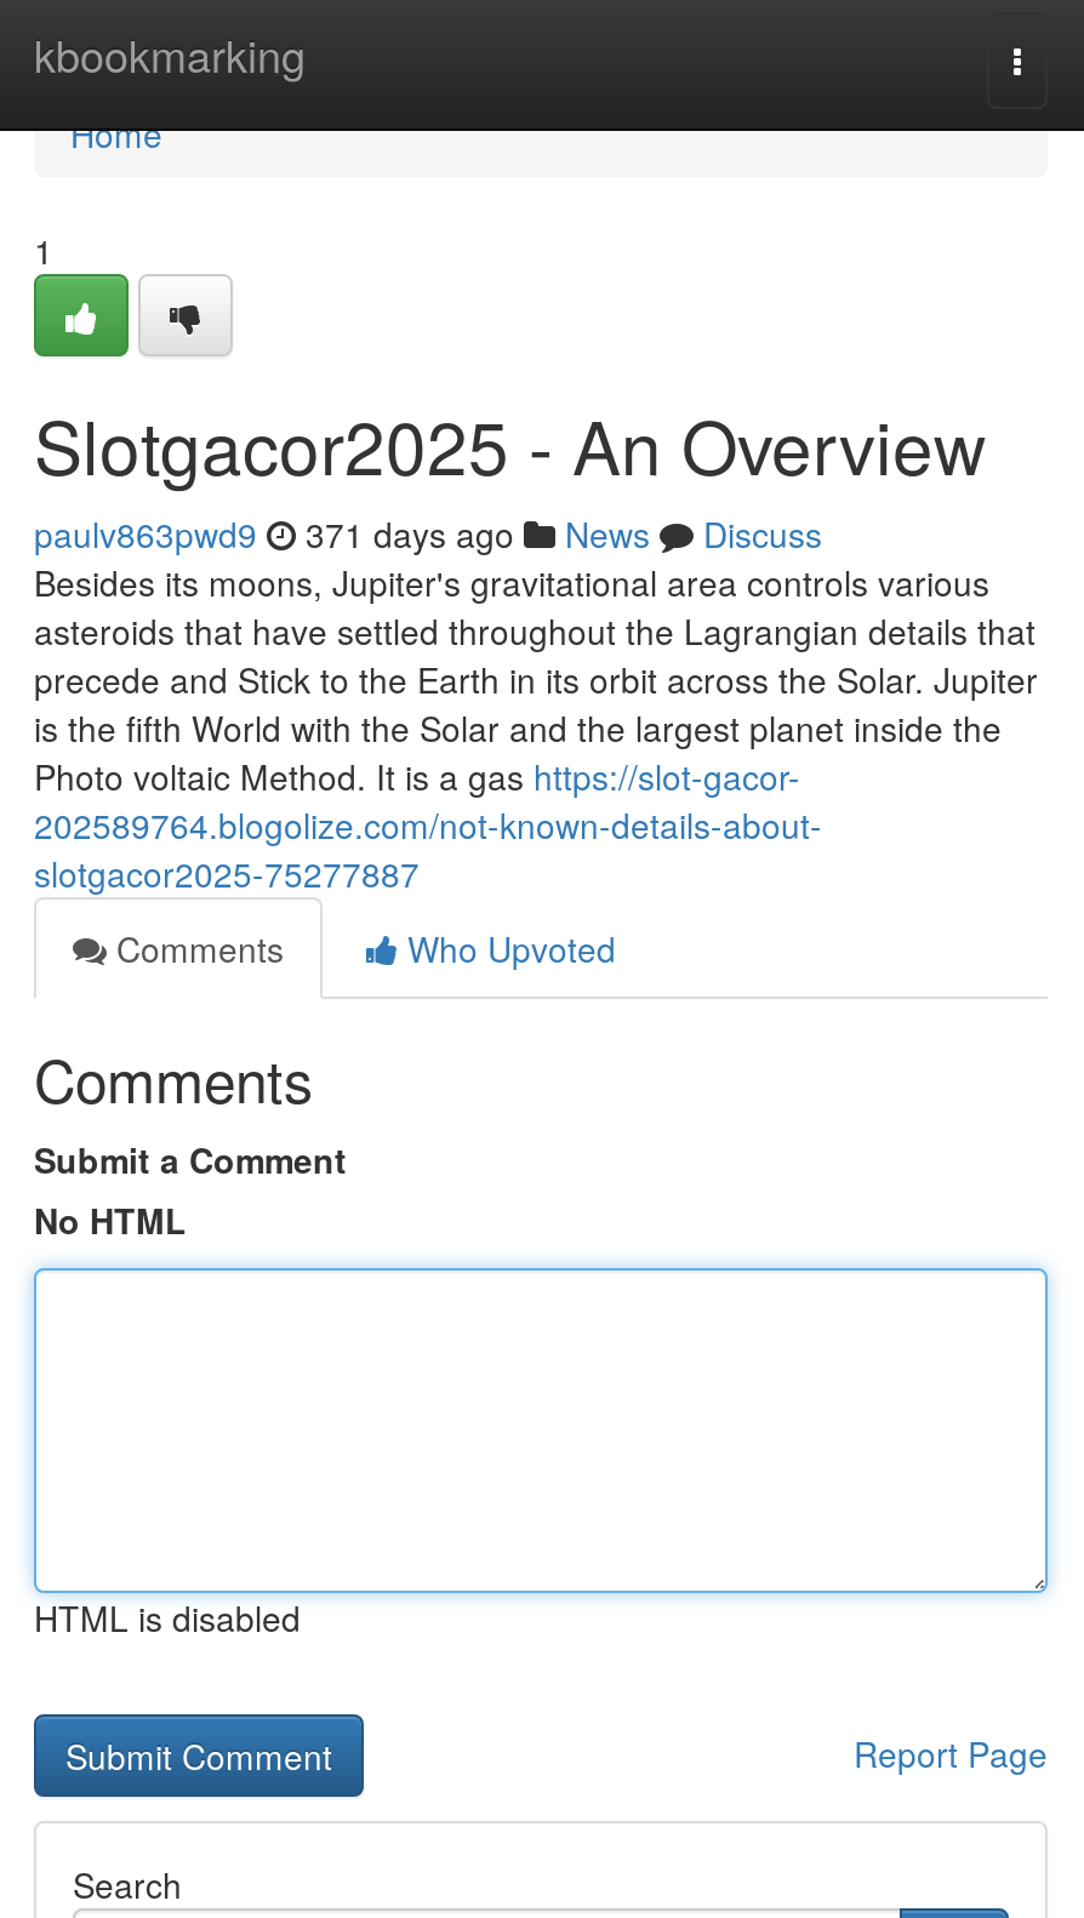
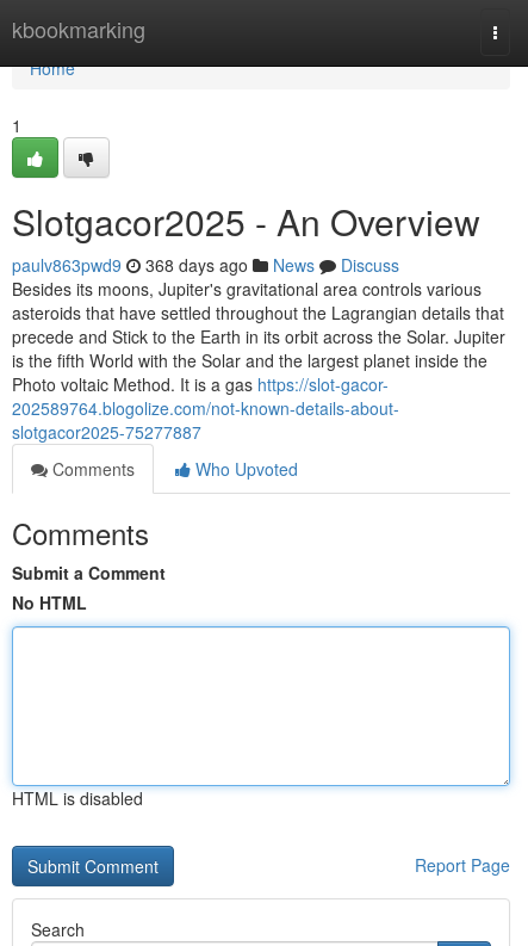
[34,509,822,558] paulv863pwd9 371 days ago News Discuss -> [12,253,399,277] paulv863pwd9 368 days ago News Discuss

